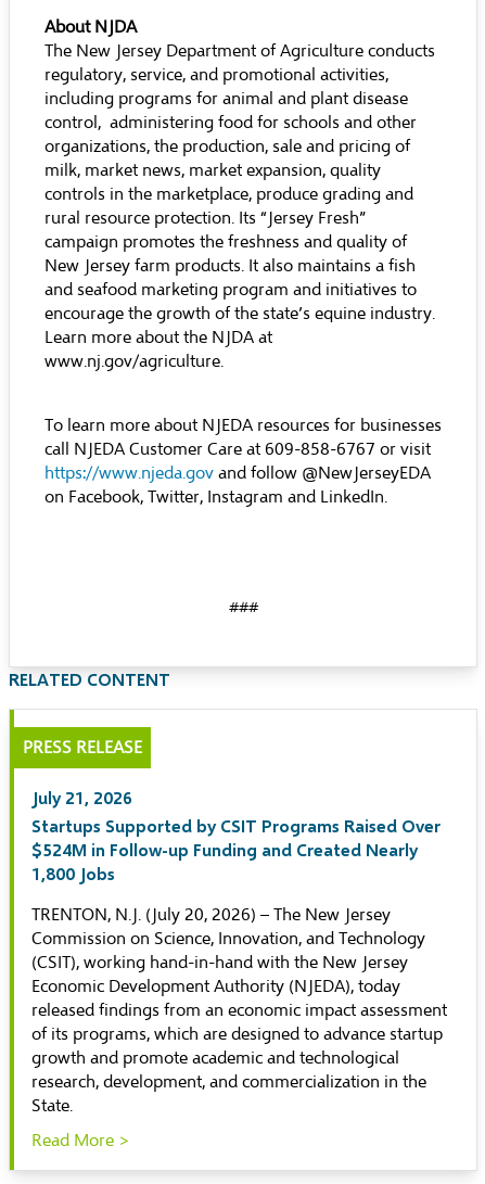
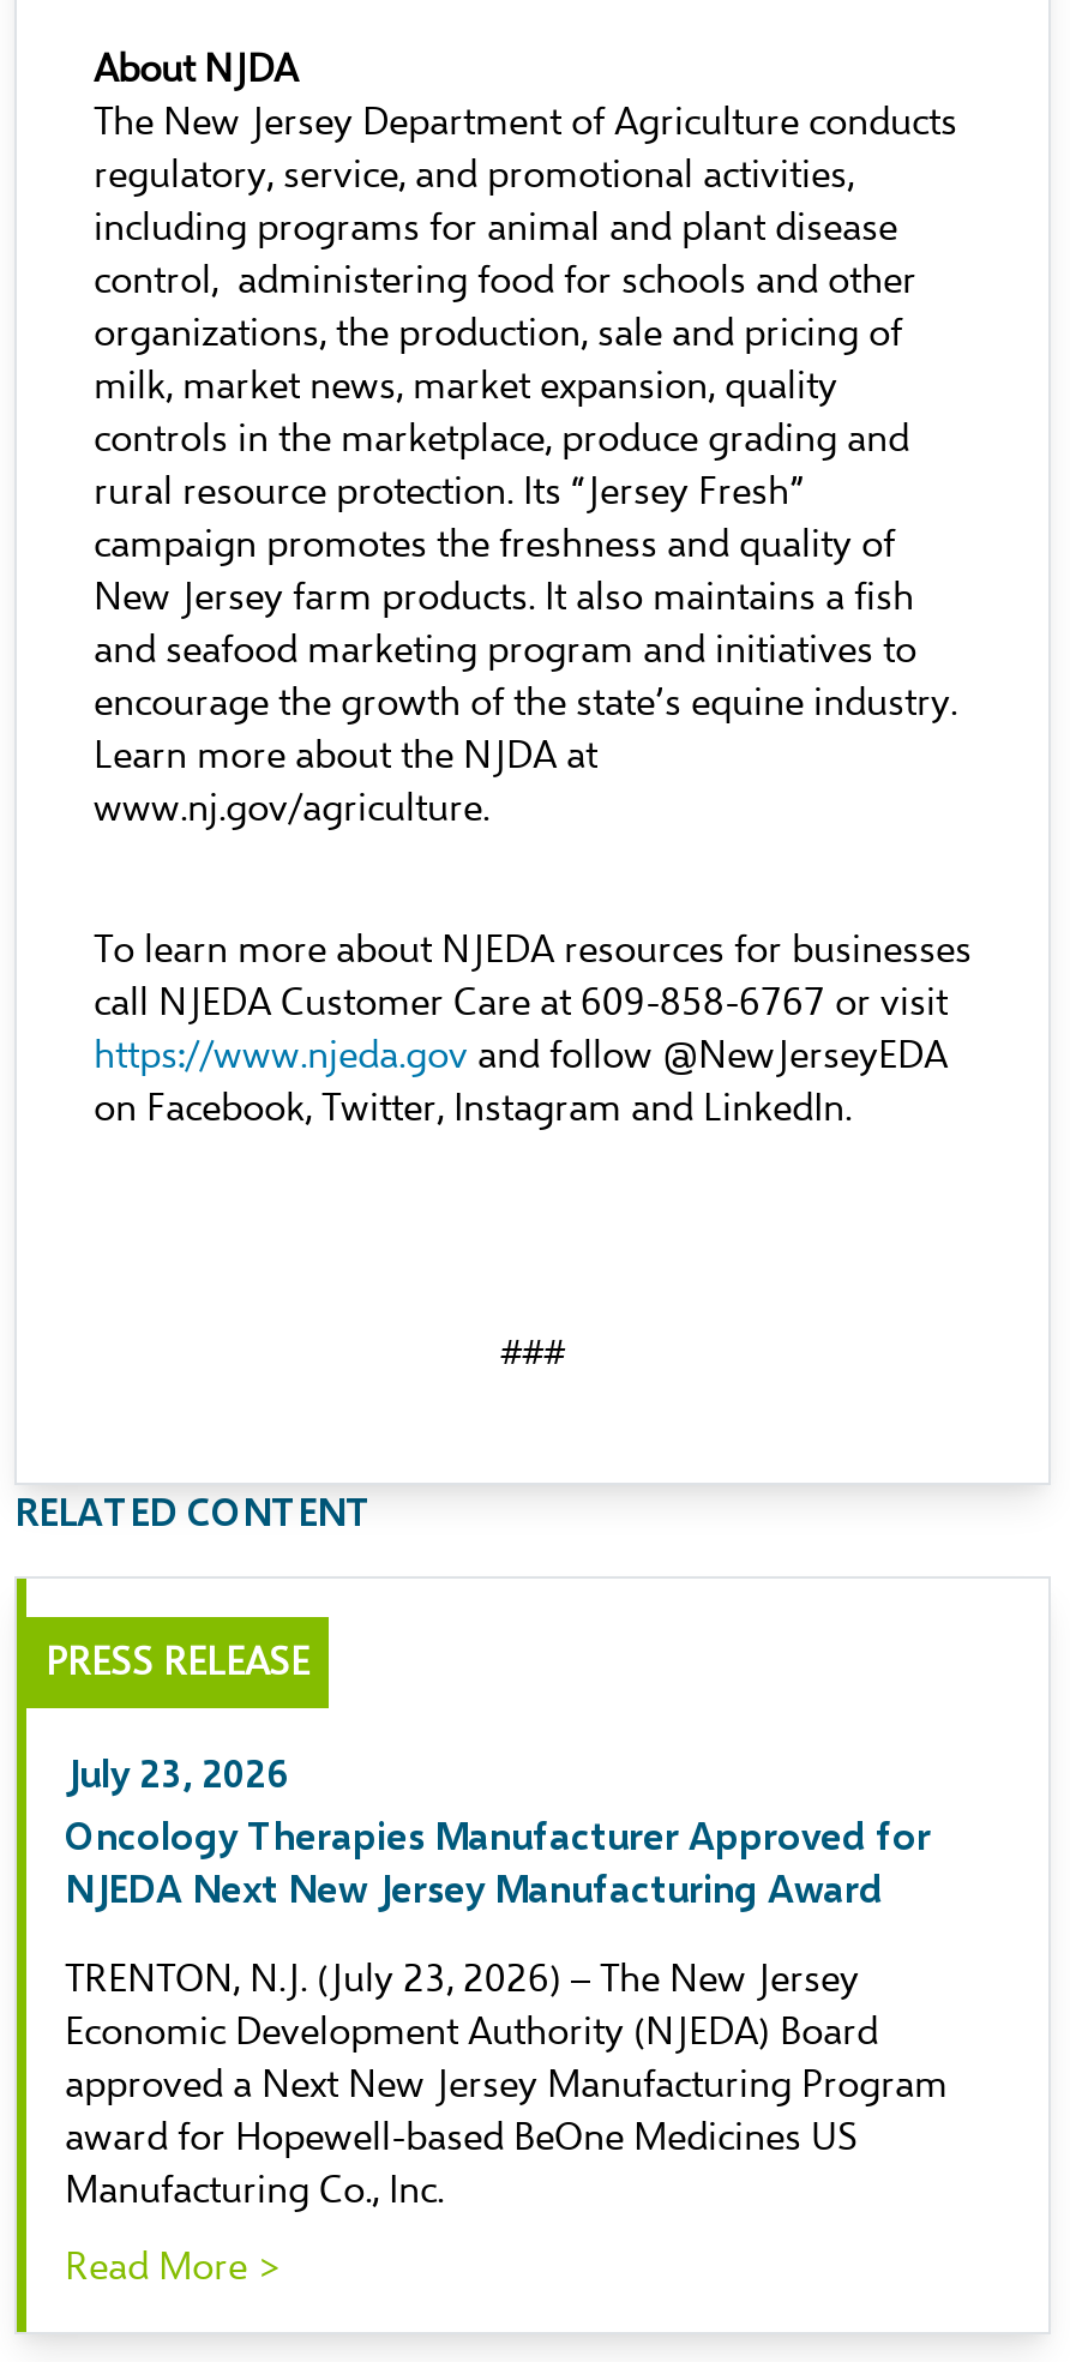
[31,787,441,883] July 21, 2026 | Startups Supported by CSIT Programs Raised Over | $524M in Follow-up Funding and Created Nearly | 1,800 Jobs -> [65,1749,931,1910] July 23, 2026 | Oncology Therapies Manufacturer Approved for | NJEDA Next New Jersey Manufacturing Award
[31,904,447,1117] TRENTON, N.J. (July 20, 2026) – The New Jersey | Commission on Science, Innovation, and Technology | (CSIT), working hand-in-hand with the New Jersey | Economic Development Authority (NJEDA), today | released findings from an economic impact assessment | of its programs, which are designed to advance startup | growth and promote academic and technological | research, development, and commercialization in the | State. -> [65,1955,948,2214] TRENTON, N.J. (July 23, 2026) – The New Jersey | Economic Development Authority (NJEDA) Board | approved a Next New Jersey Manufacturing Program | award for Hopewell-based BeOne Medicines US | Manufacturing Co., Inc.

